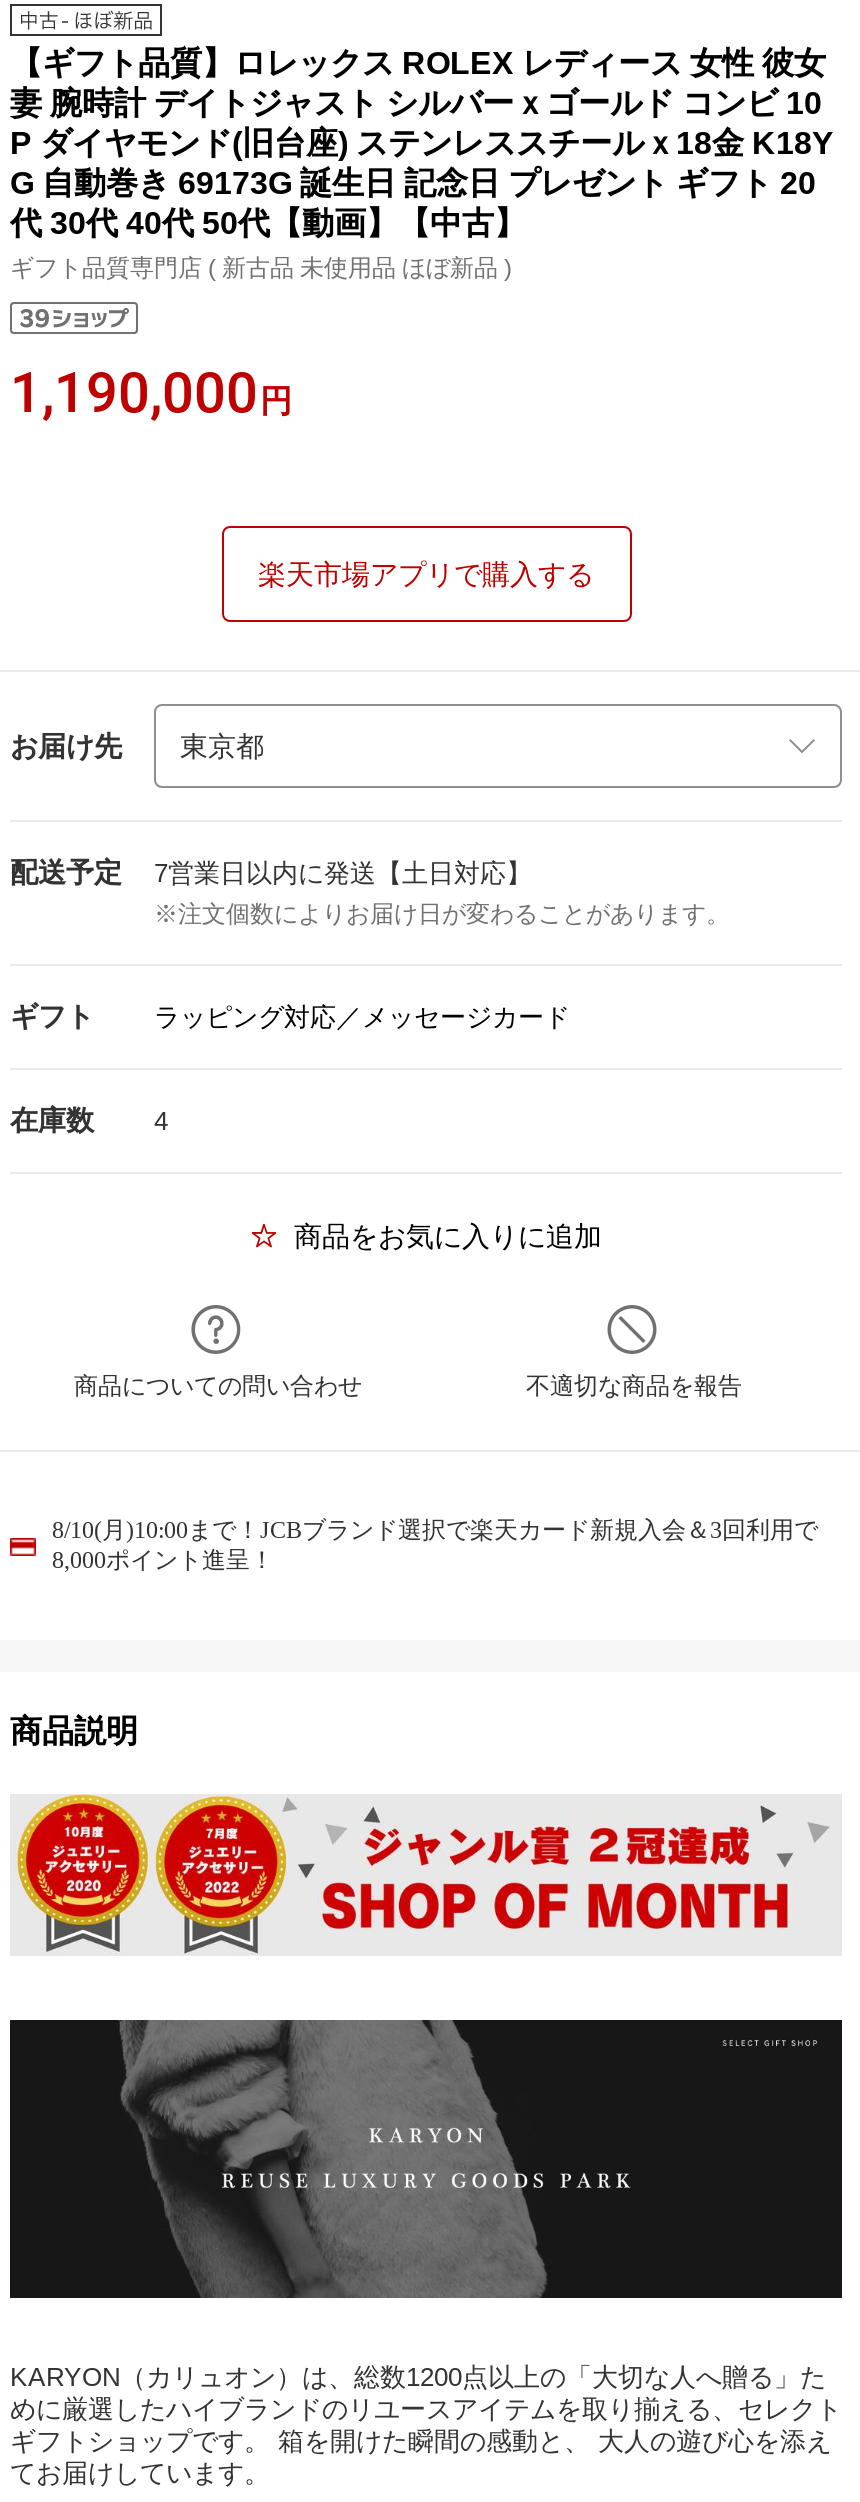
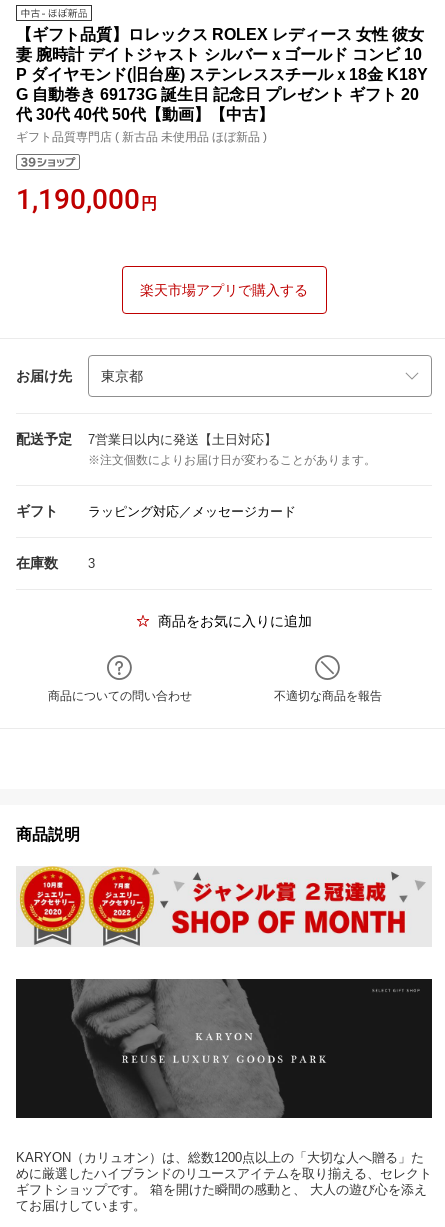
[10,1104,168,1136] 在庫数 4 -> [16,555,95,571] 在庫数 3
[52,1516,818,1574] 8/10(月)10:00まで！JCBブランド選択で楽天カード新規入会＆3回利用で | 8,000ポイント進呈！ -> none

